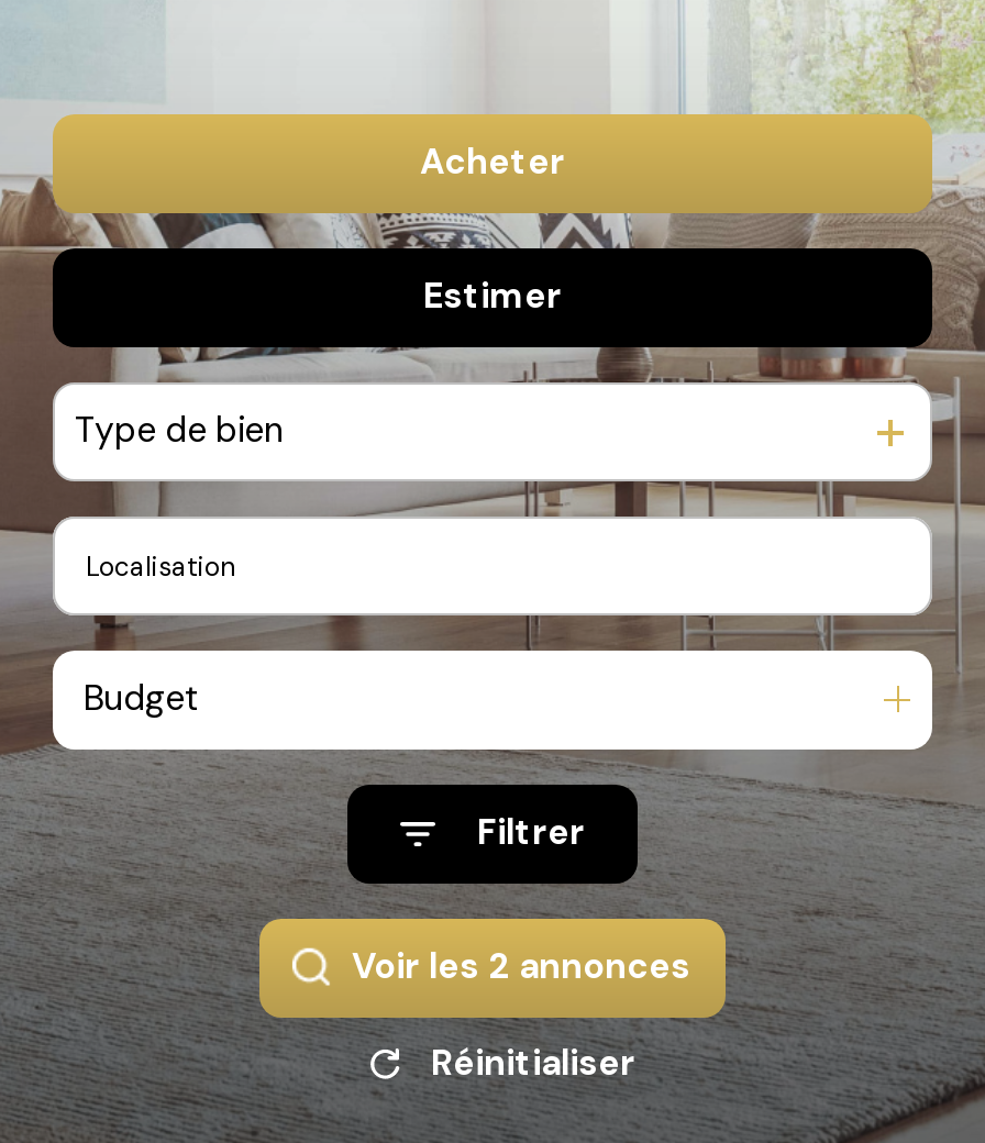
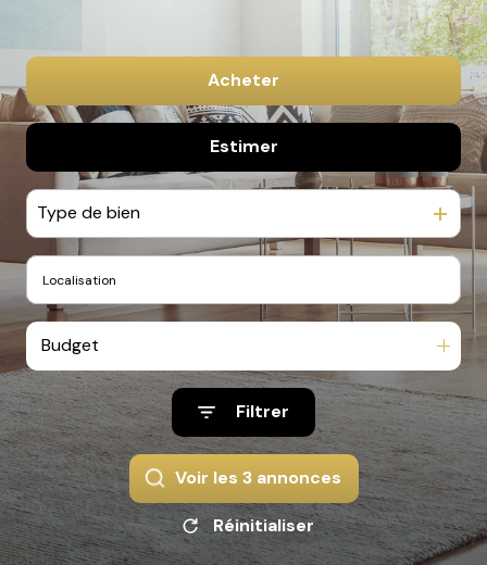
[352,944,690,990] Voir les 2 annonces -> [174,467,341,489] Voir les 3 annonces

